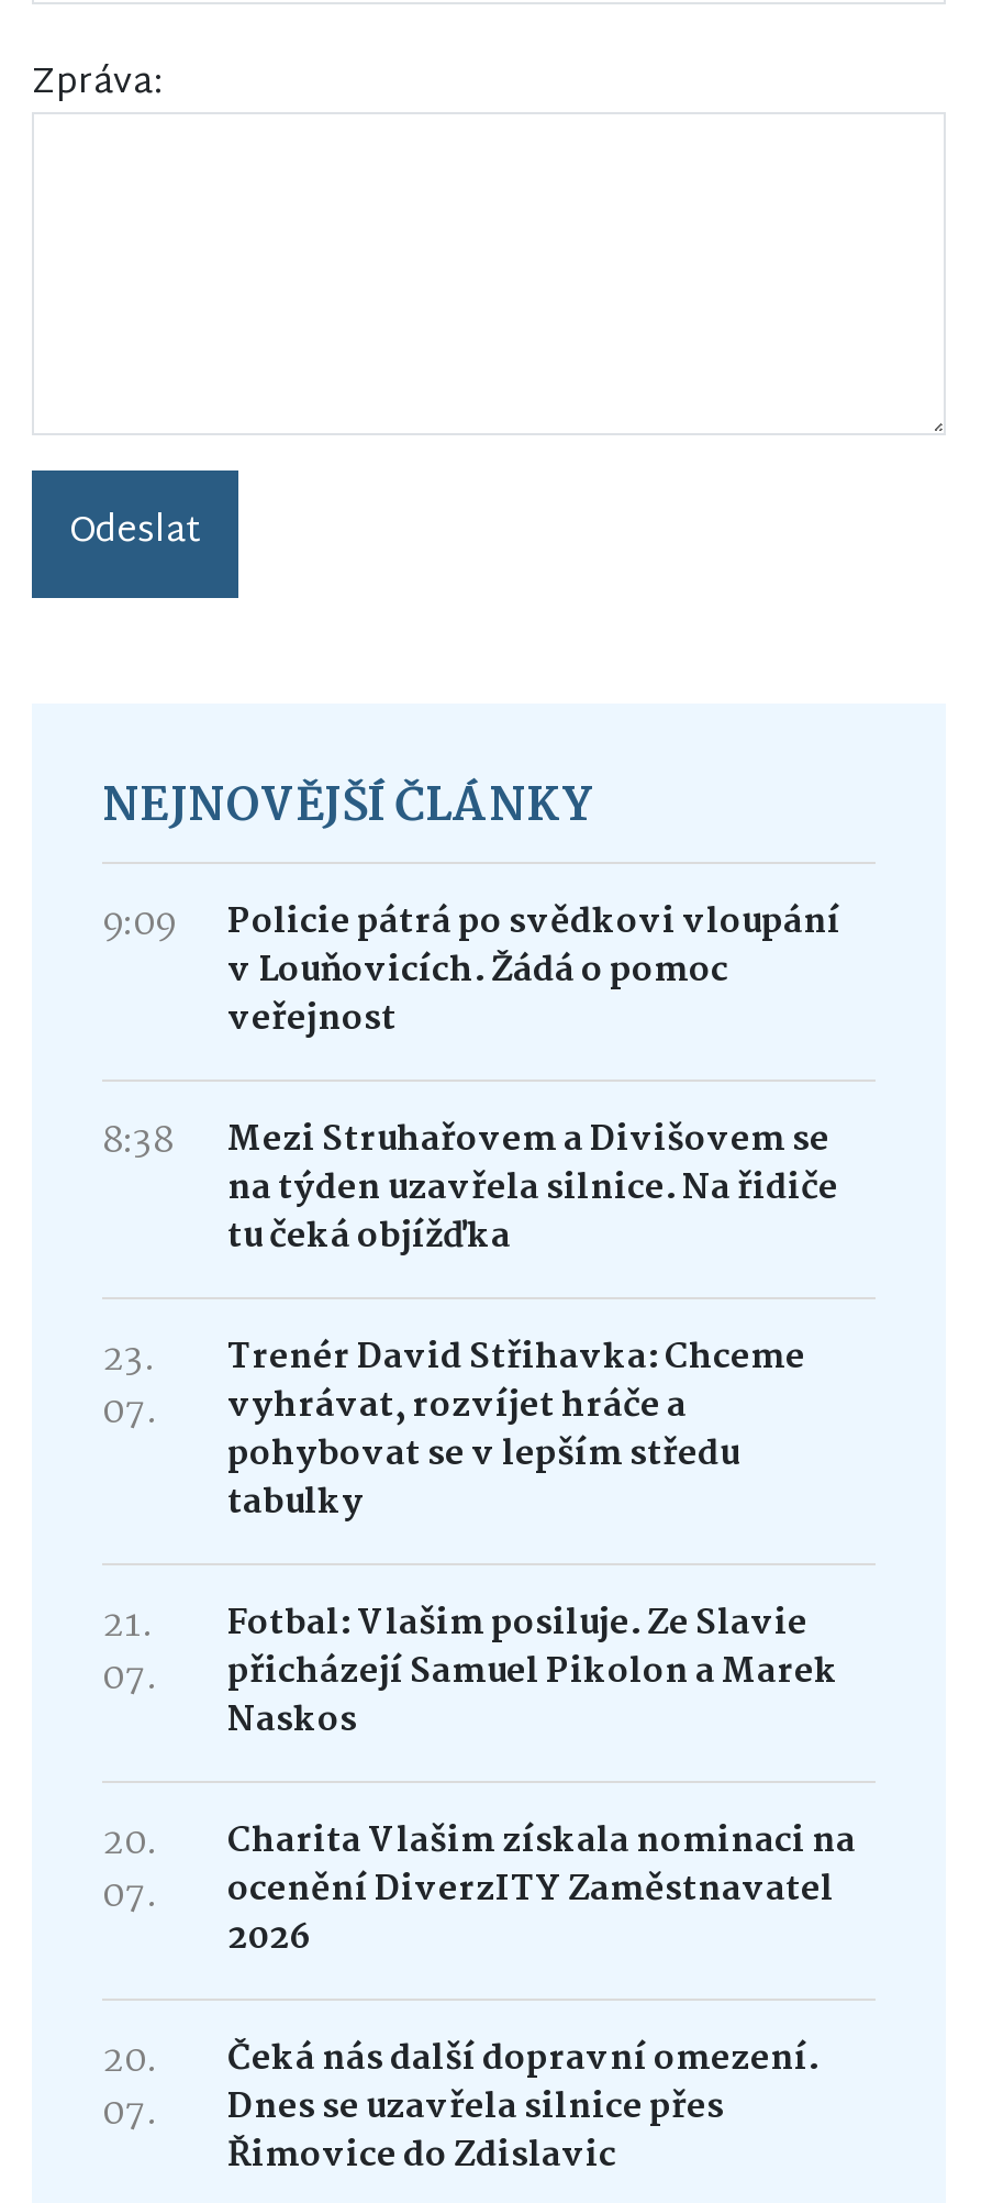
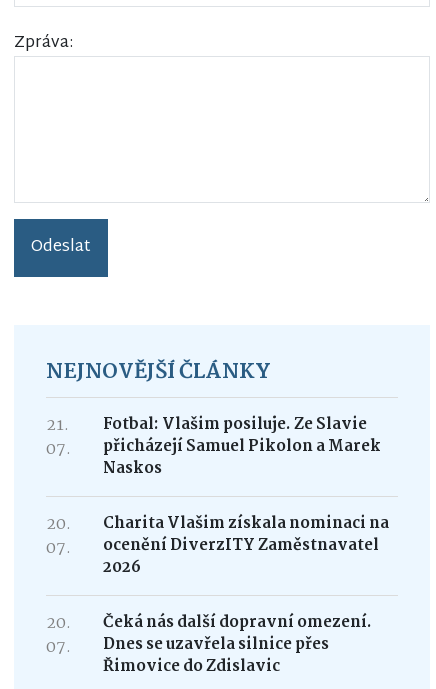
[102,895,840,1442] 9:09 | Policie pátrá po svědkovi vloupání | v Louňovicích. Žádá o pomoc | veřejnost | 8:38 | Mezi Struhařovem a Divišovem se | na týden uzavřela silnice. Na řidiče | tu čeká objížďka | 23. | 07. -> none
[227,1330,805,1530] Trenér David Střihavka: Chceme | vyhrávat, rozvíjet hráče a | pohybovat se v lepším středu | tabulky -> none

